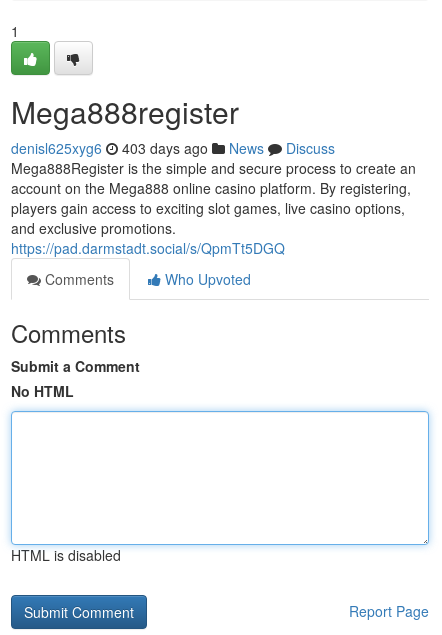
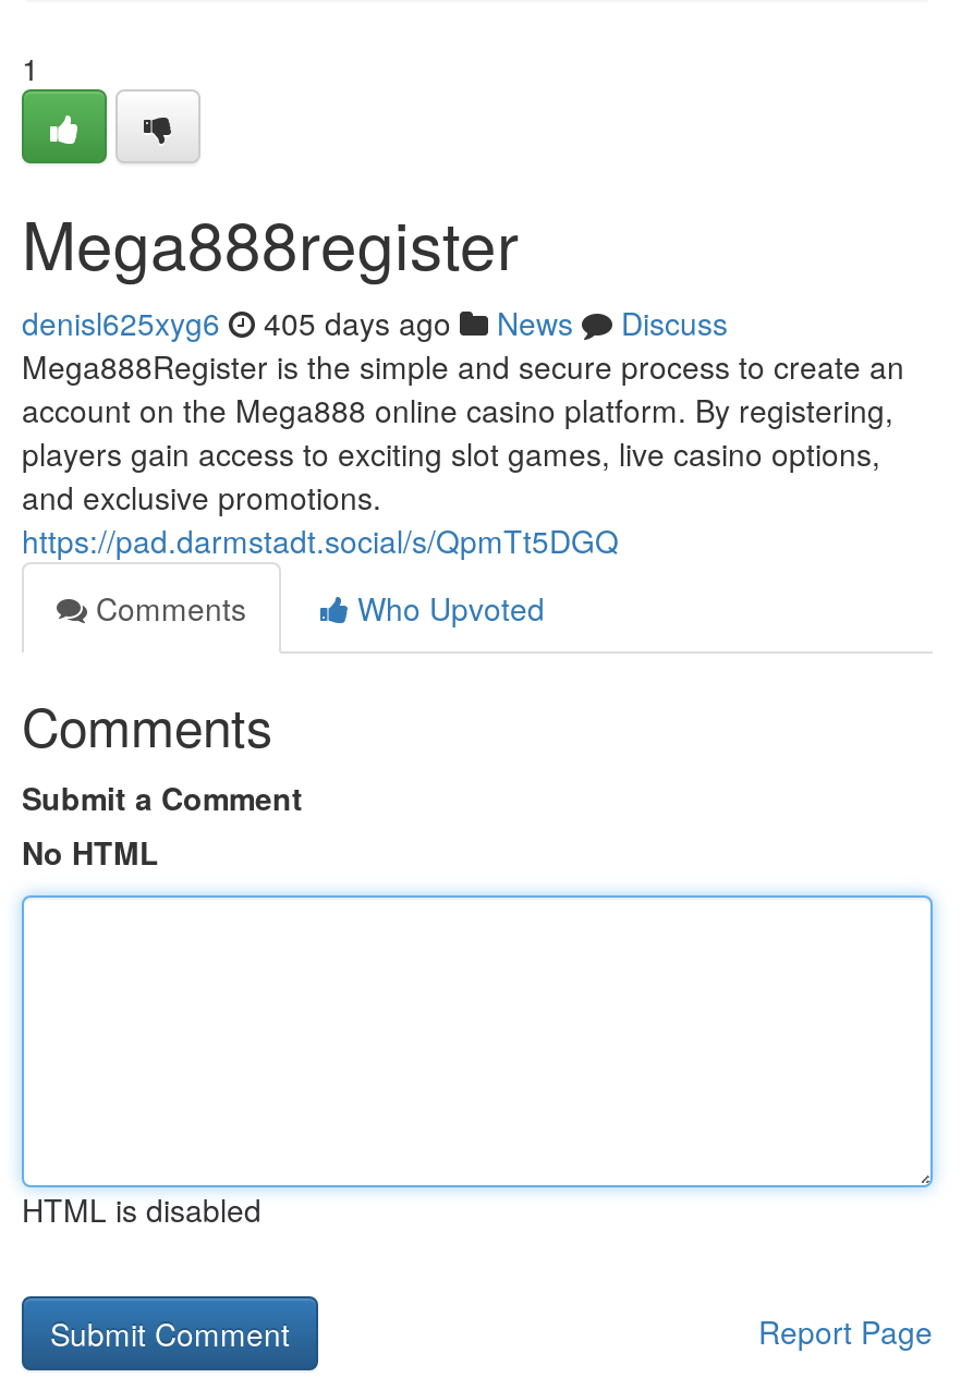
[11,138,335,158] denisl625xyg6 403 days ago News Discuss -> [22,301,728,344] denisl625xyg6 405 days ago News Discuss

